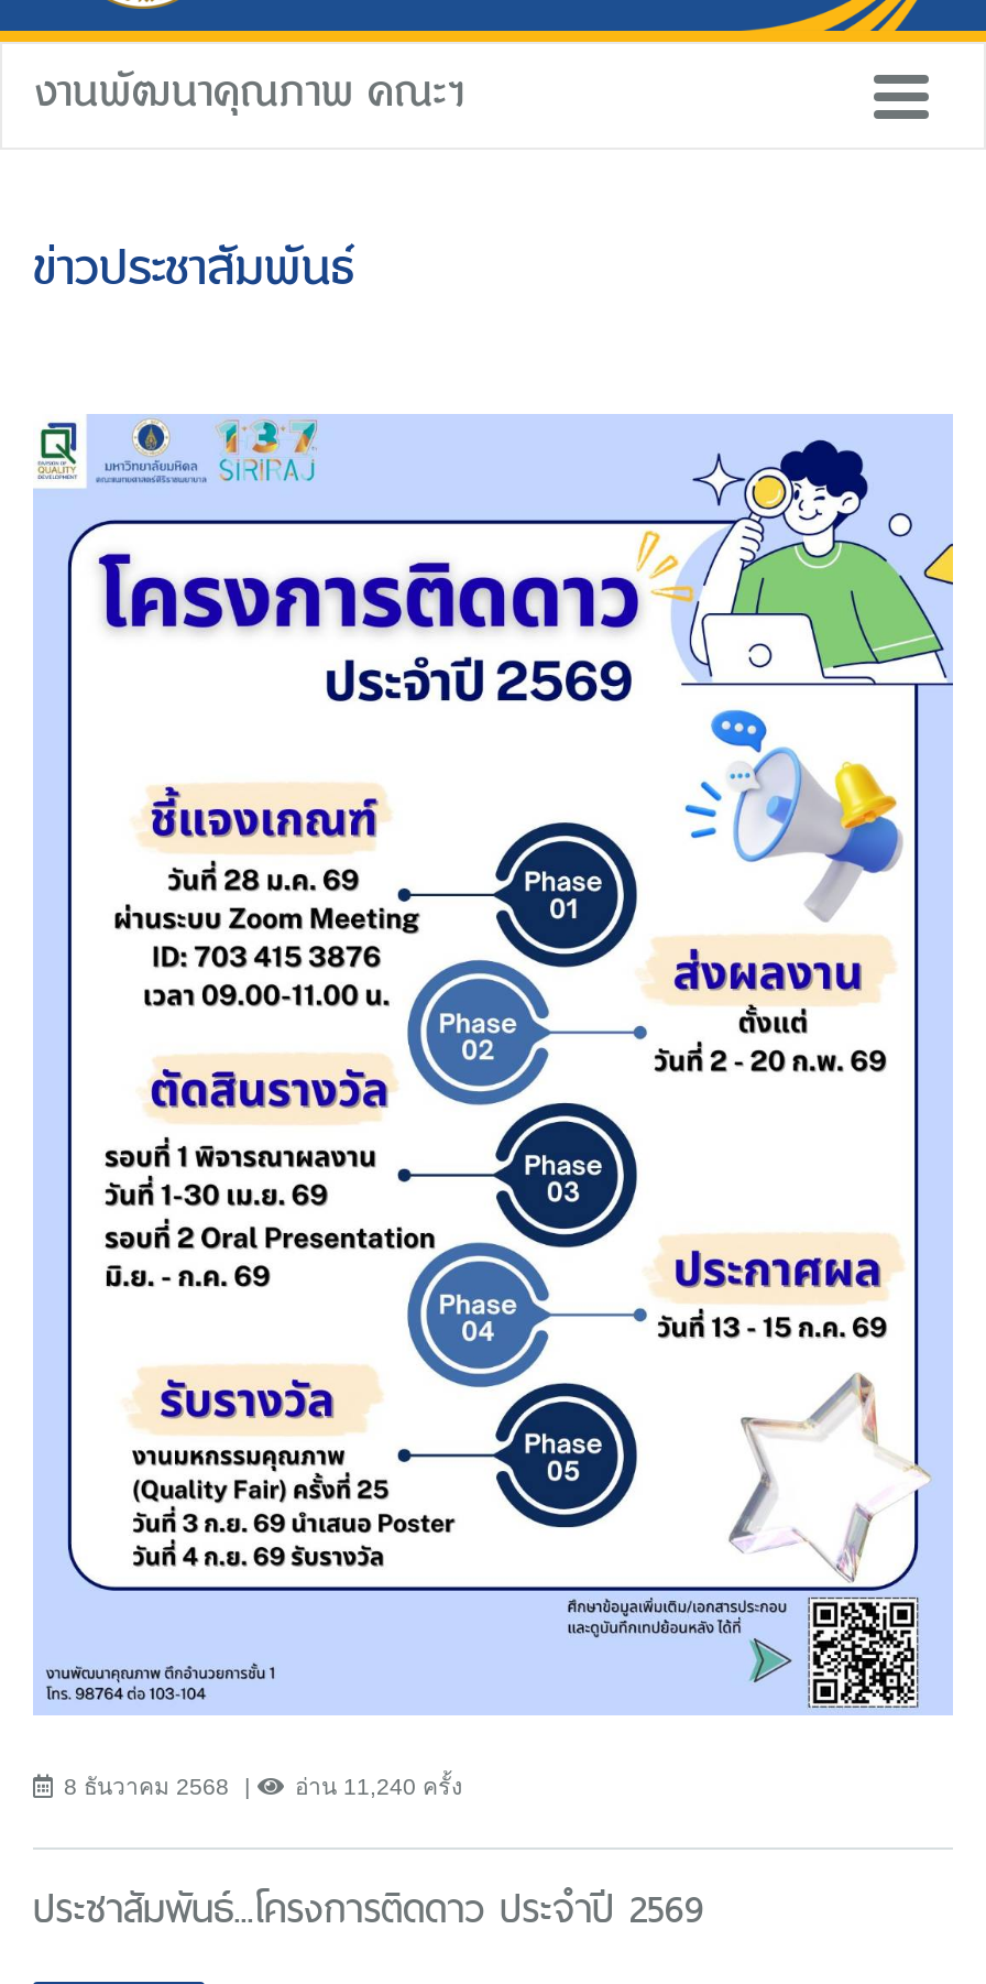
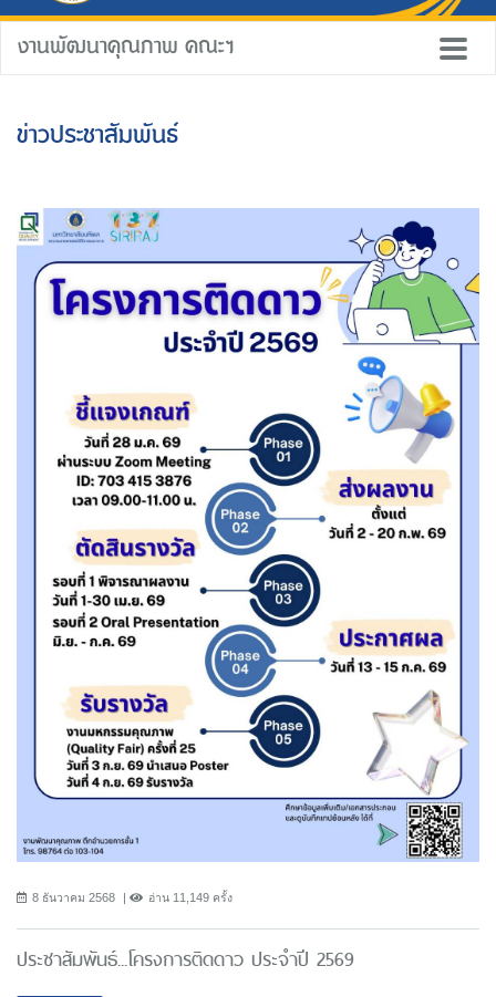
[295,1772,462,1799] อ่าน 11,240 ครั้ง -> [148,891,232,904] อ่าน 11,149 ครั้ง

